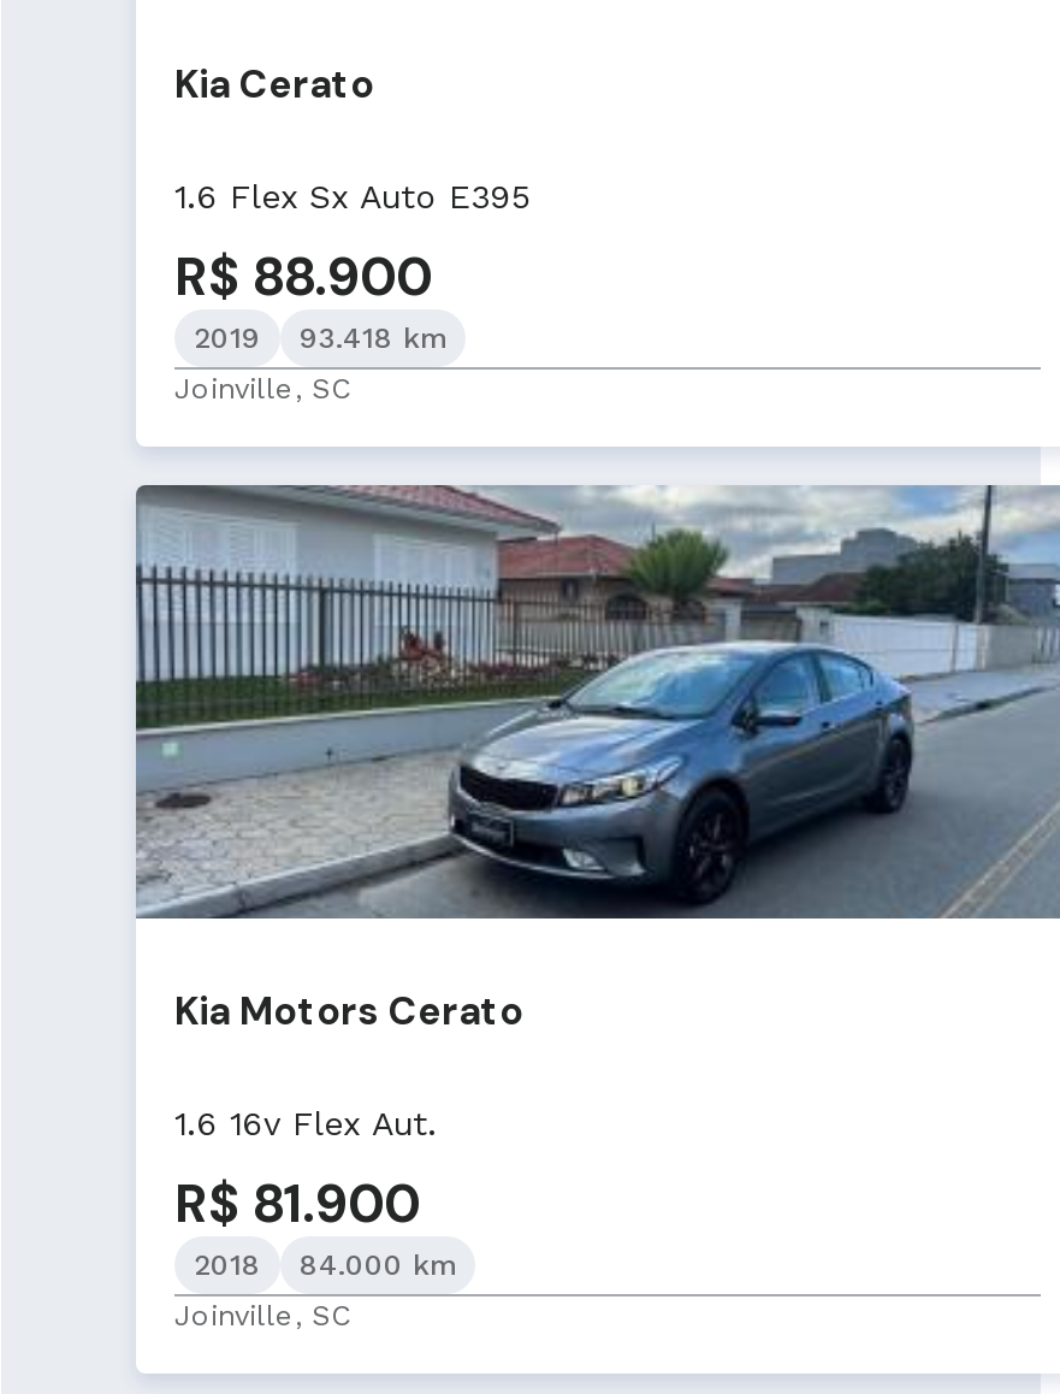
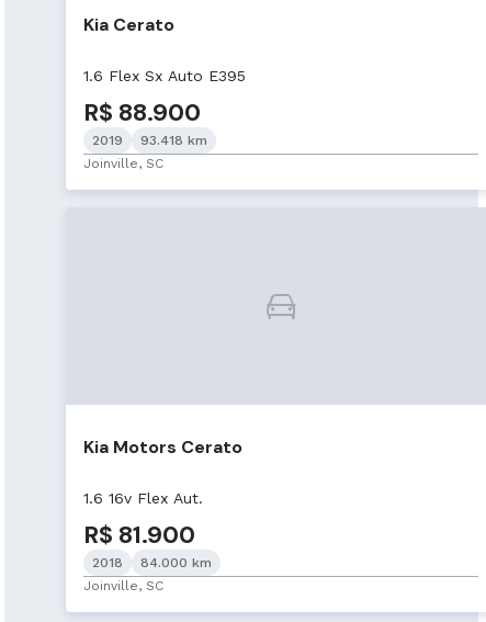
[134,483,1053,921] [image] -> none

